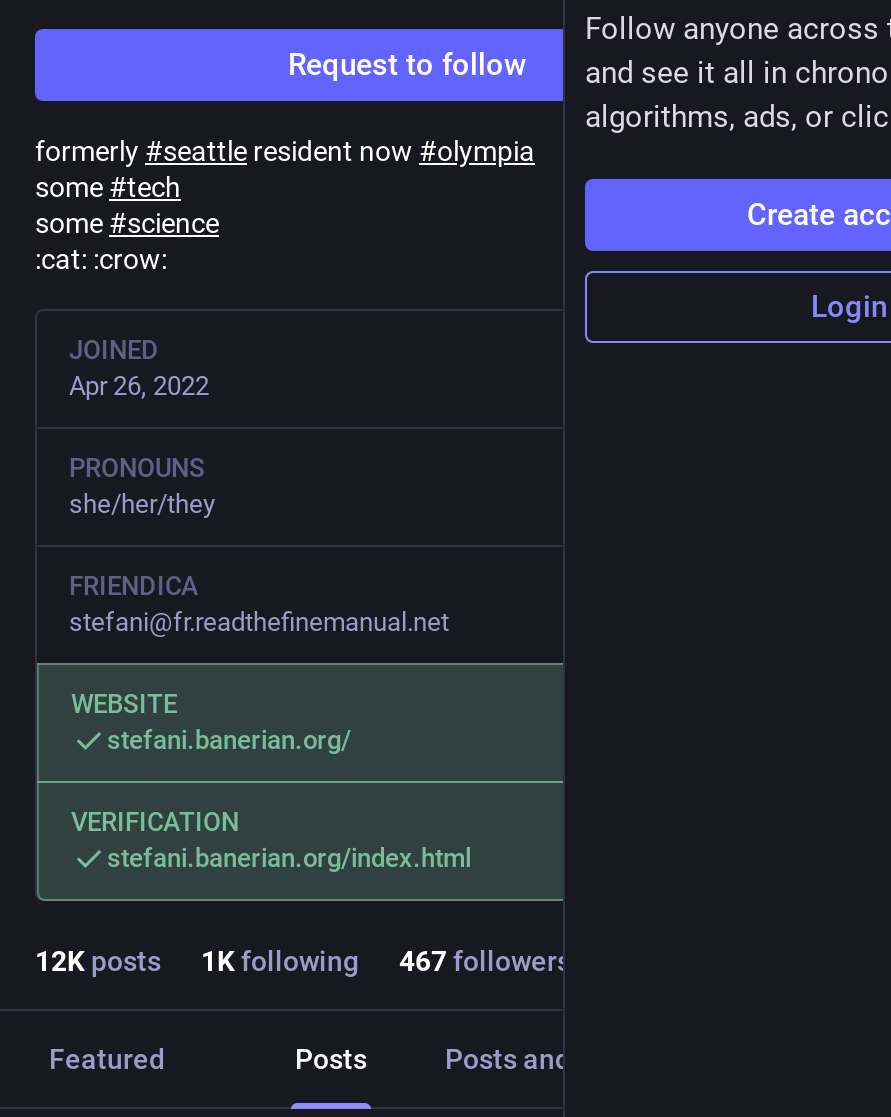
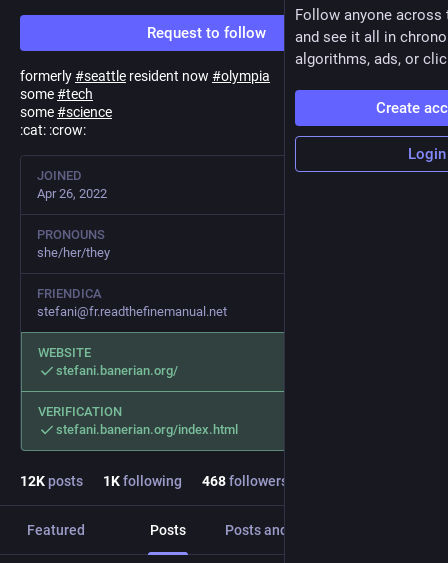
[35,945,571,977] 12K posts 1 K following 467 followers -> [20,473,288,489] 12K posts 1 K following 468 followers

